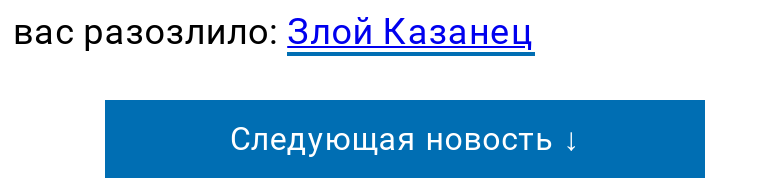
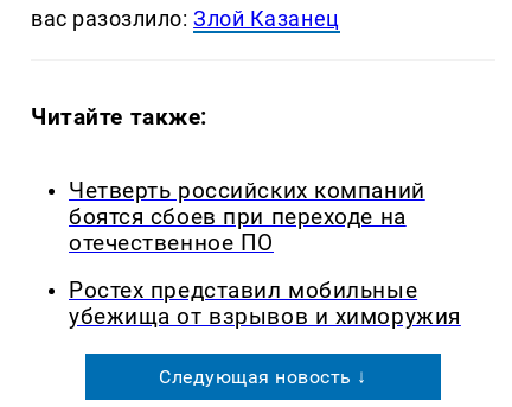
none -> [31,103,461,330] Читайте также: | Четверть российских компаний | боятся сбоев при переходе на | отечественное ПО | Ростех представил мобильные | убежища от взрывов и химоружия

